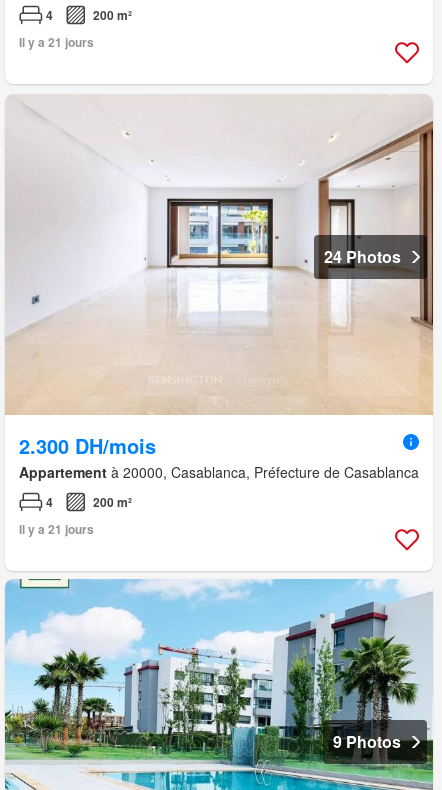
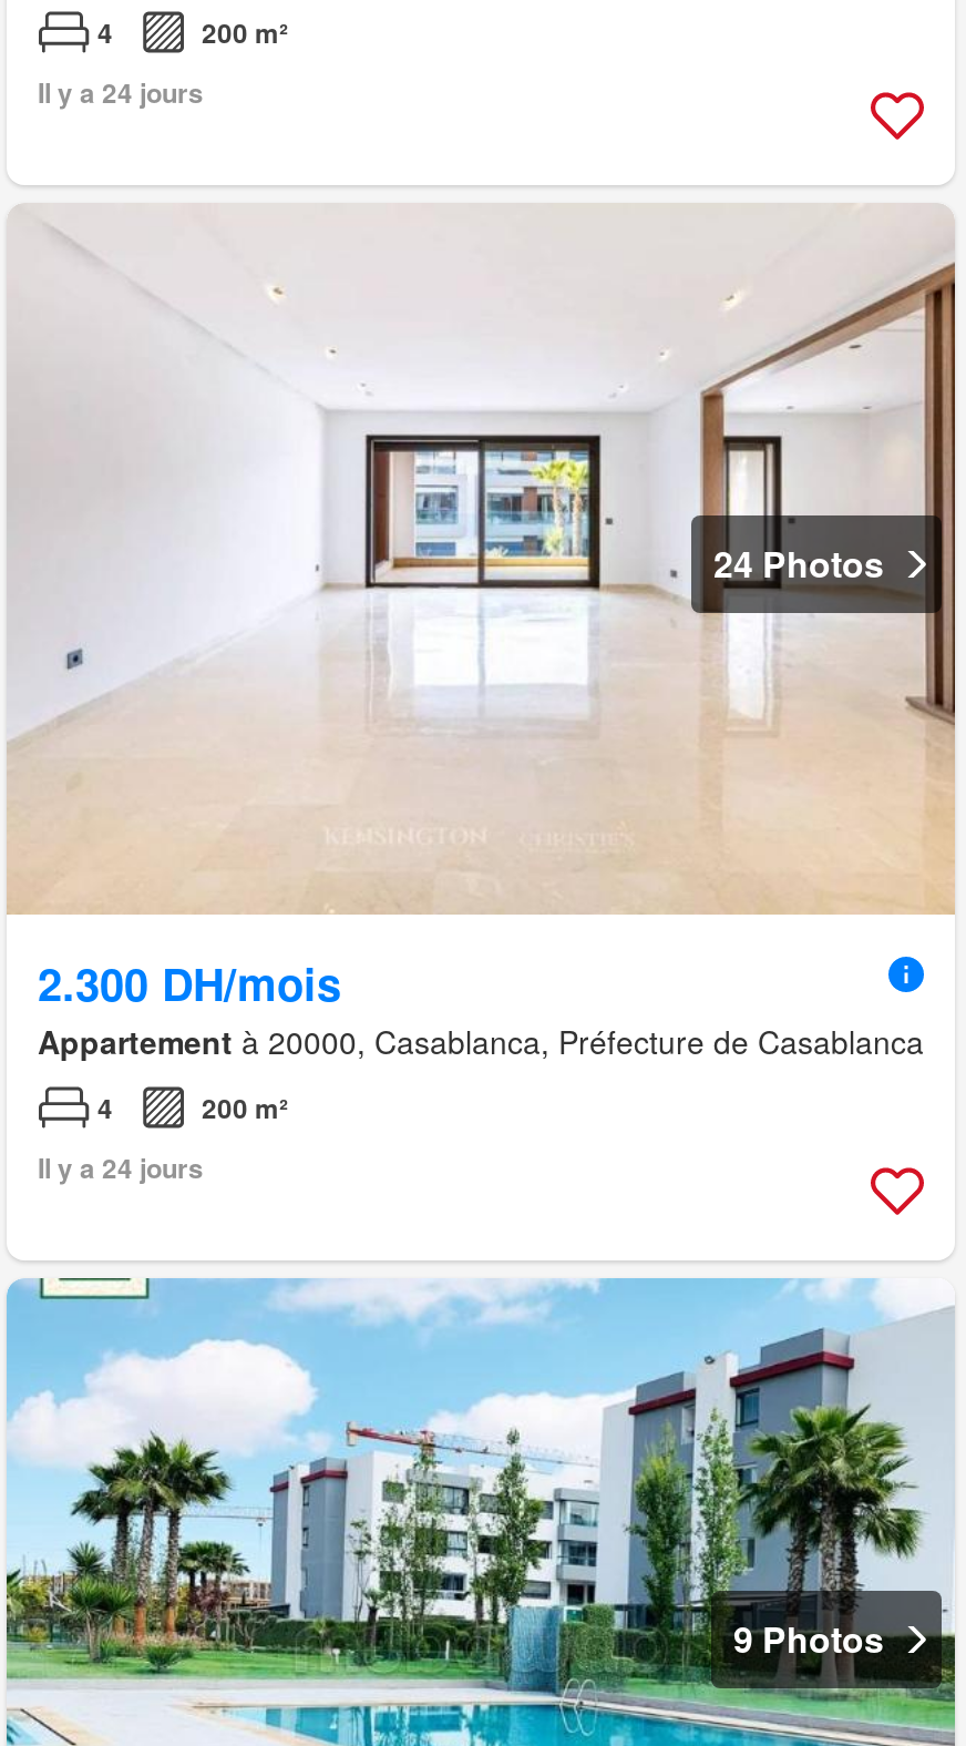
[19,33,94,51] Il y a 21 jours -> [38,73,204,113] Il y a 24 jours
[19,520,94,538] Il y a 21 jours -> [38,1148,204,1188] Il y a 24 jours

